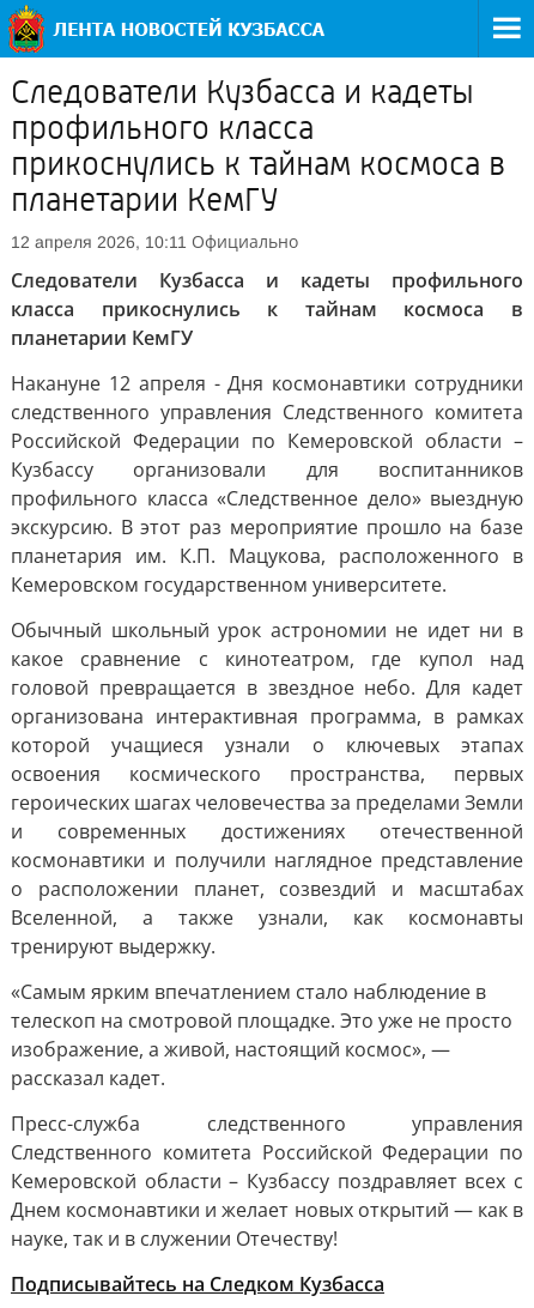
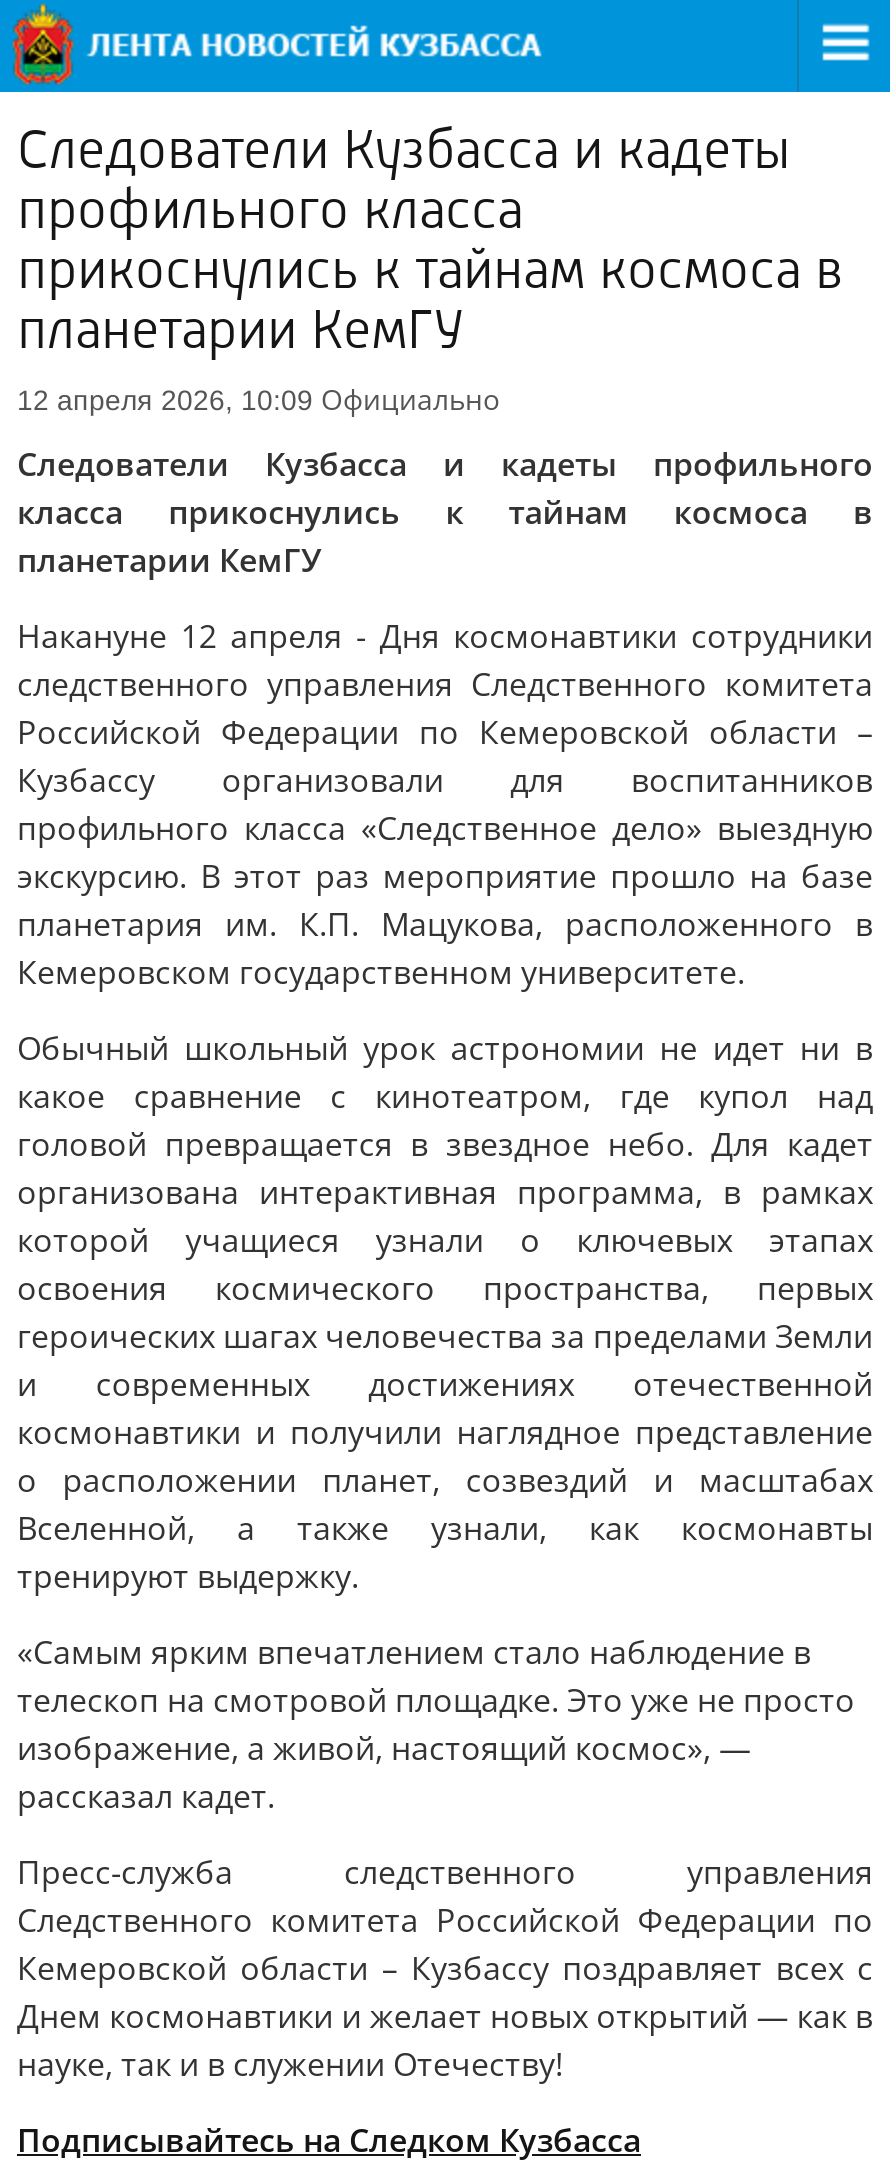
[11,230,298,253] 12 апреля 2026, 10:11 Официально -> [17,380,499,418] 12 апреля 2026, 10:09 Официально

